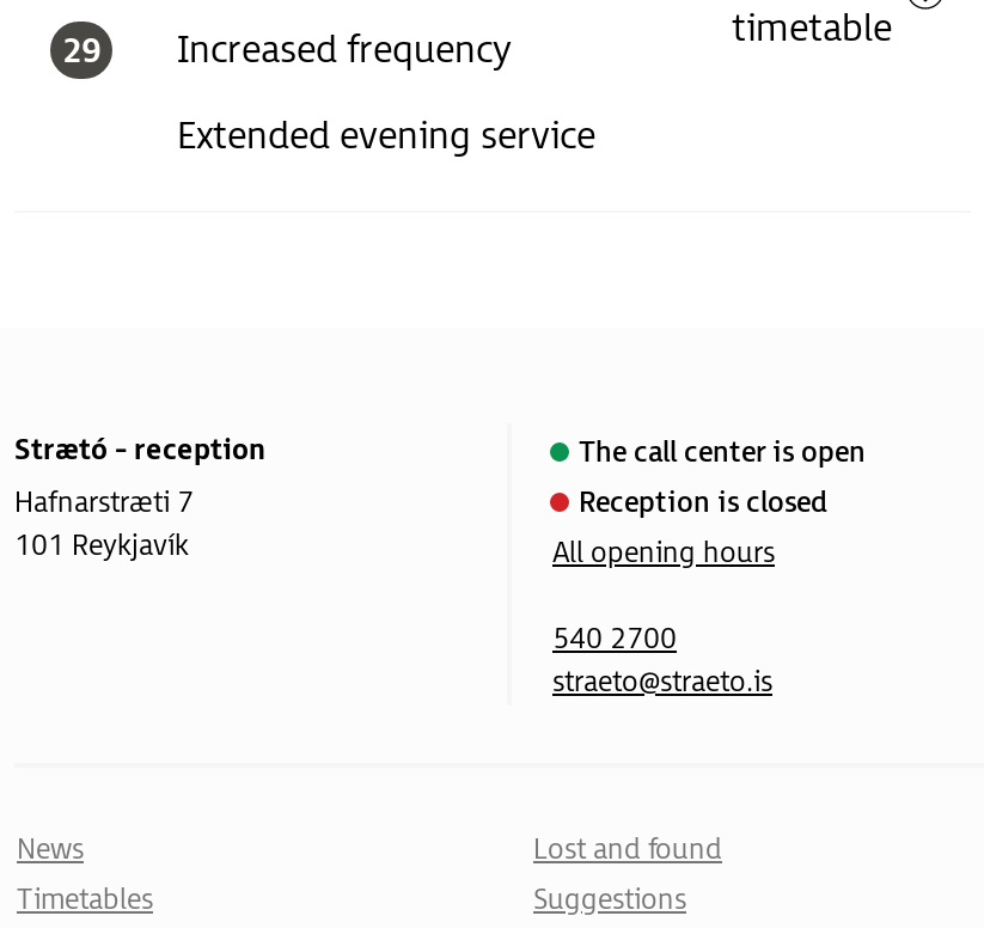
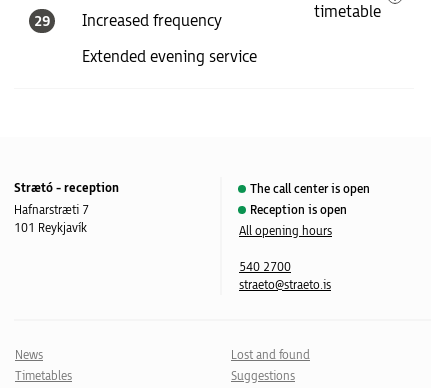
[579,486,827,521] Reception is closed -> [250,203,347,218] Reception is open

